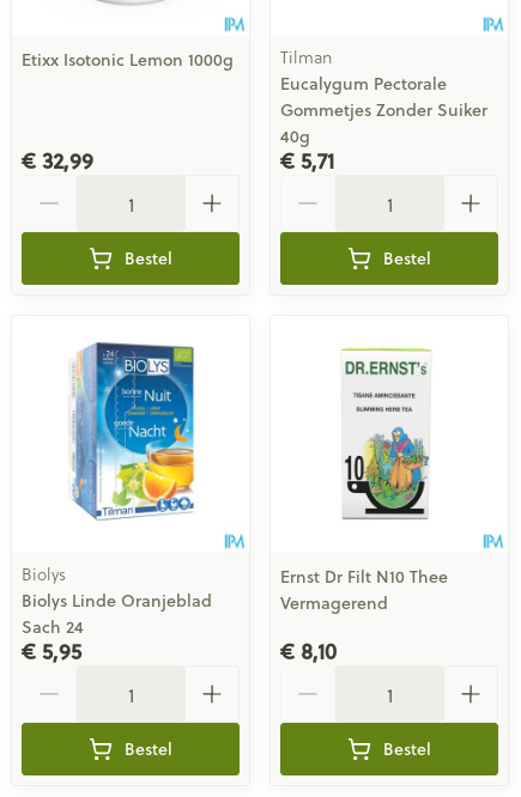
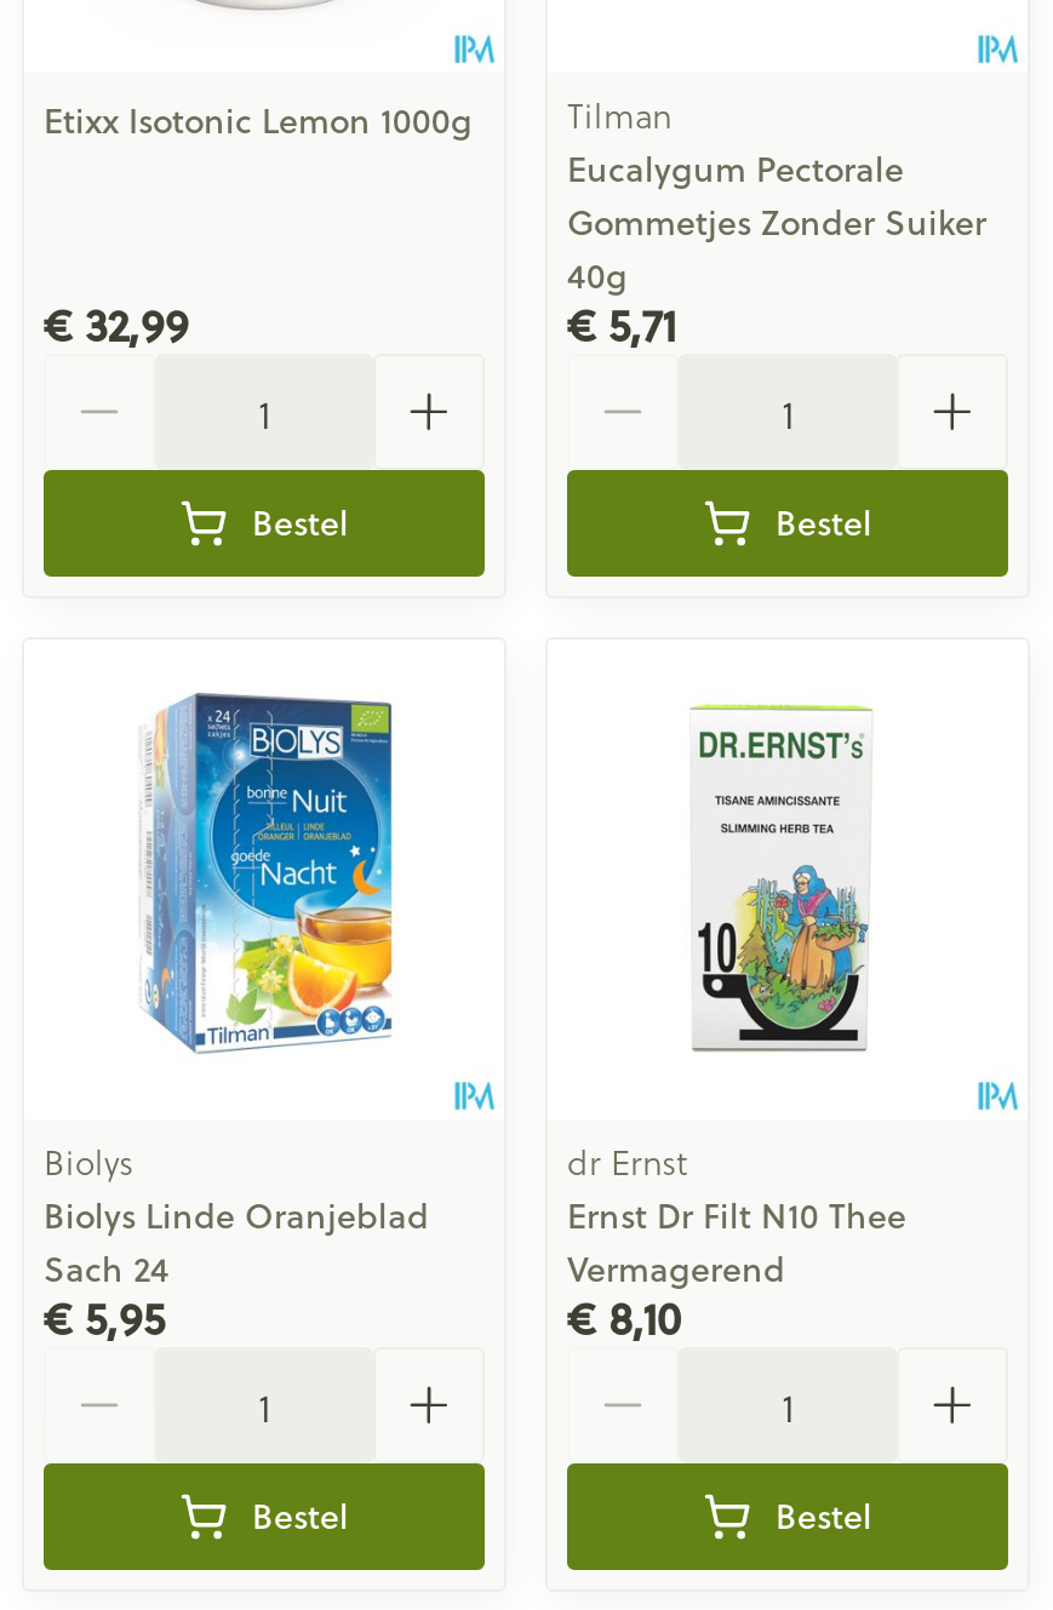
moved [280,565,448,615] -> [567,1192,906,1294]: Ernst Dr Filt N10 Thee | Vermagerend
none -> [567,1136,688,1187] dr Ernst

